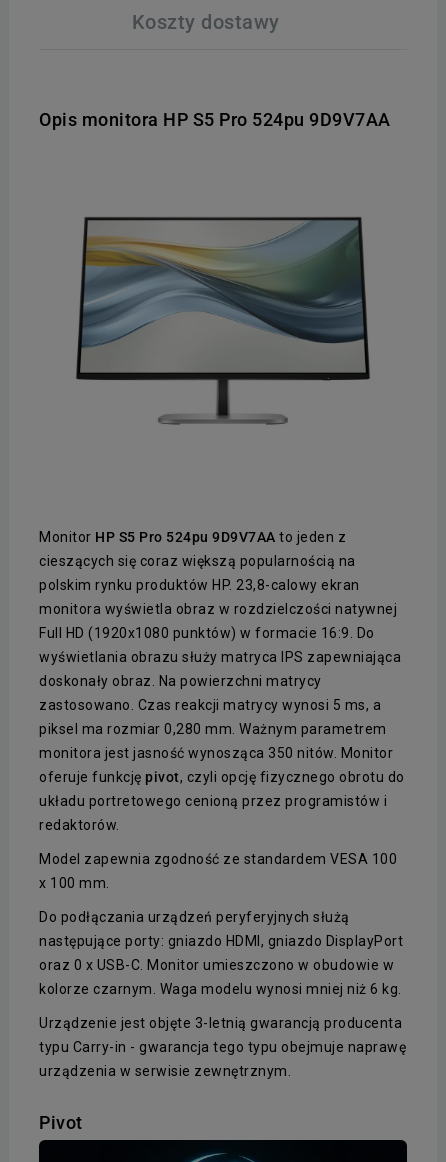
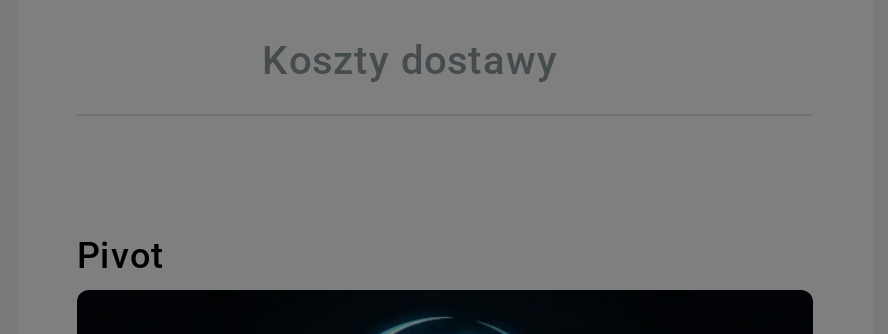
[39,109,390,130] Opis monitora HP S5 Pro 524pu 9D9V7AA -> none
[75,216,371,425] [image] -> none
[39,529,406,1079] Monitor HP S5 Pro 524pu 9D9V7AA to jeden z | cieszących się coraz większą popularnością na | polskim rynku produktów HP. 23,8-calowy ekran | monitora wyświetla obraz w rozdzielczości natywnej | Full HD (1920x1080 punktów) w formacie 16:9. Do | wyświetlania obrazu służy matryca IPS zapewniająca | doskonały obraz. Na powierzchni matrycy | zastosowano. Czas reakcji matrycy wynosi 5 ms, a | piksel ma rozmiar 0,280 mm. Ważnym parametrem | monitora jest jasność wynosząca 350 nitów. Monitor | oferuje funkcję pivot, czyli opcję fizycznego obrotu do | układu portretowego cenioną przez programistów i | redaktorów. | Model zapewnia zgodność ze standardem VESA 100 | x 100 mm. | Do podłączania urządzeń peryferyjnych służą | następujące porty: gniazdo HDMI, gniazdo DisplayPort | oraz 0 x USB-C. Monitor umieszczono w obudowie w | kolorze czarnym. Waga modelu wynosi mniej niż 6 kg. | Urządzenie jest objęte 3-letnią gwarancją producenta | typu Carry-in - gwarancja tego typu obejmuje naprawę | urządzenia w serwisie zewnętrznym. -> none

